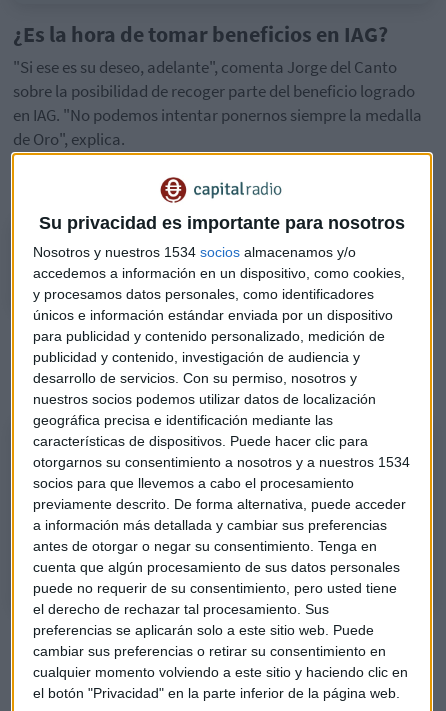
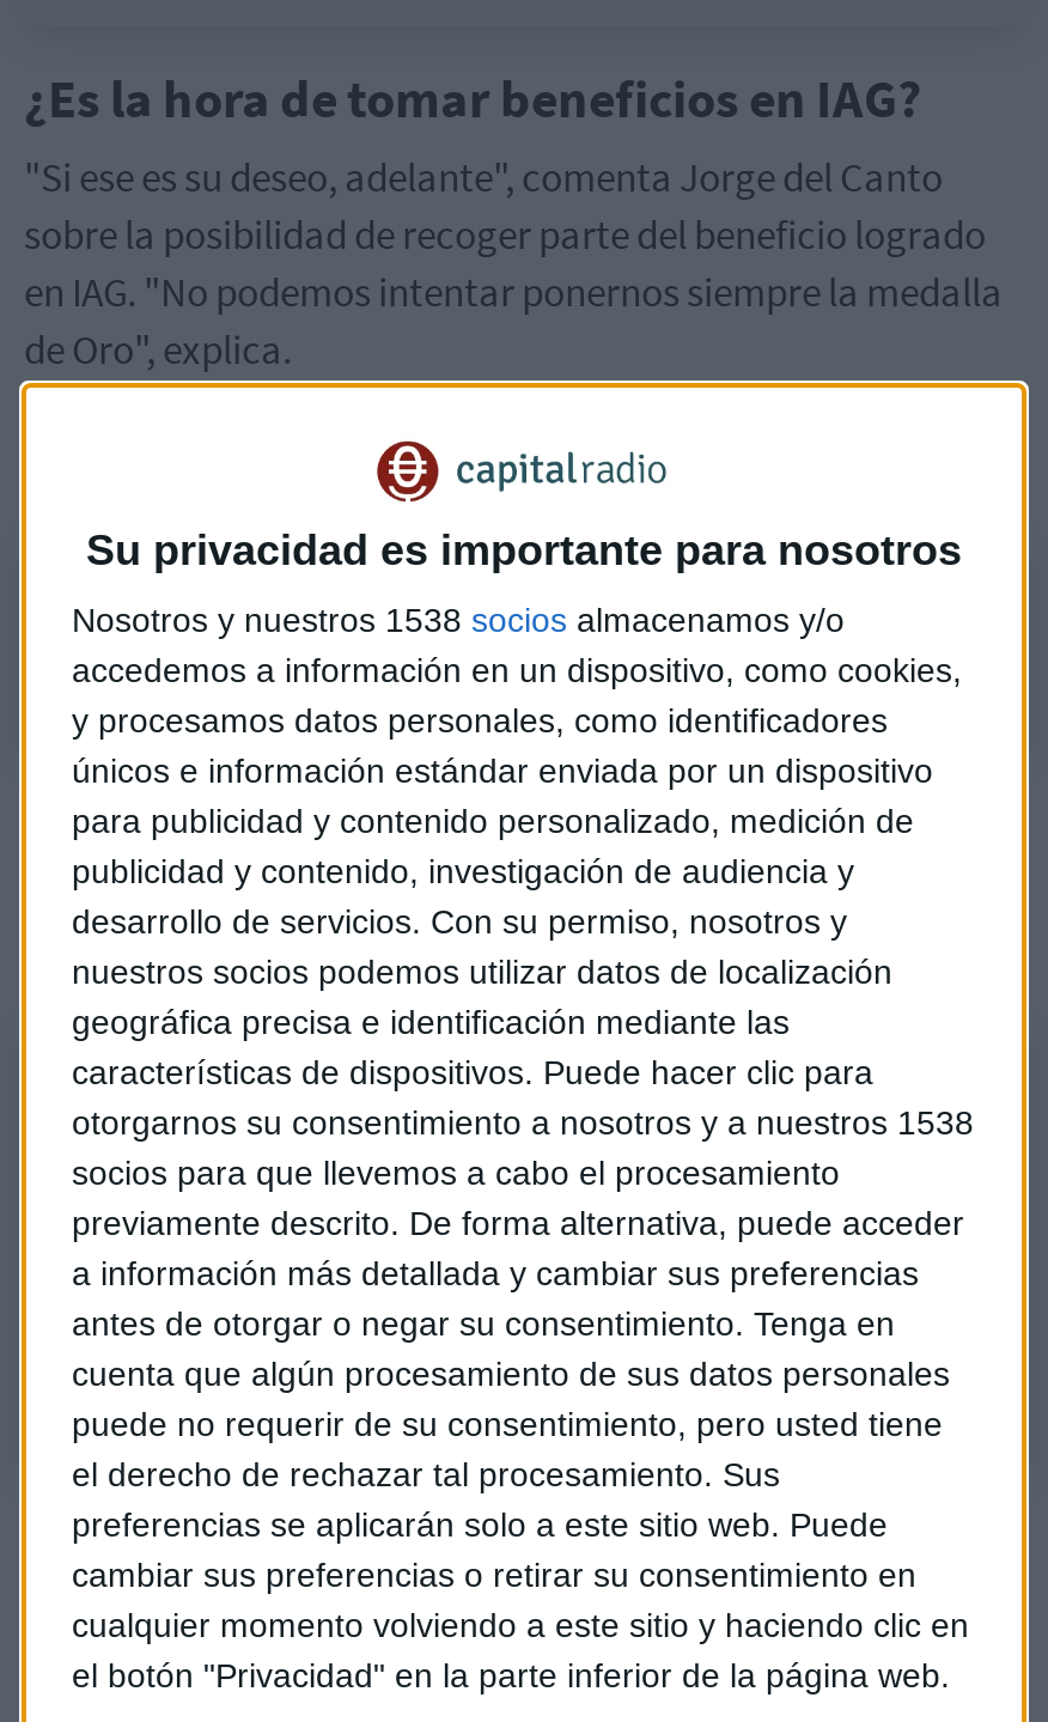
[33,244,356,260] Nosotros y nuestros 1534 socios almacenamos y/o -> [72,602,845,640] Nosotros y nuestros 1538 socios almacenamos y/o
[33,454,410,470] otorgarnos su consentimiento a nosotros y a nuestros 1534 -> [72,1104,974,1143] otorgarnos su consentimiento a nosotros y a nuestros 1538

